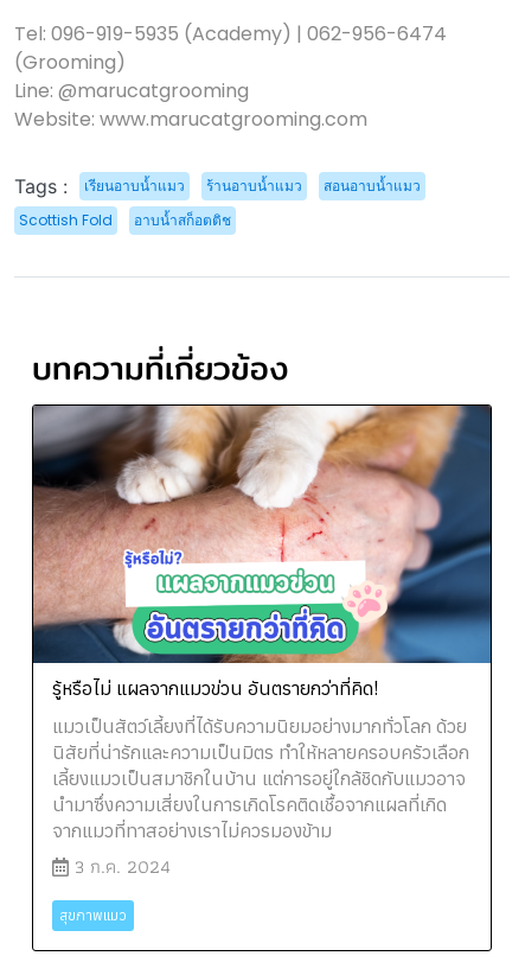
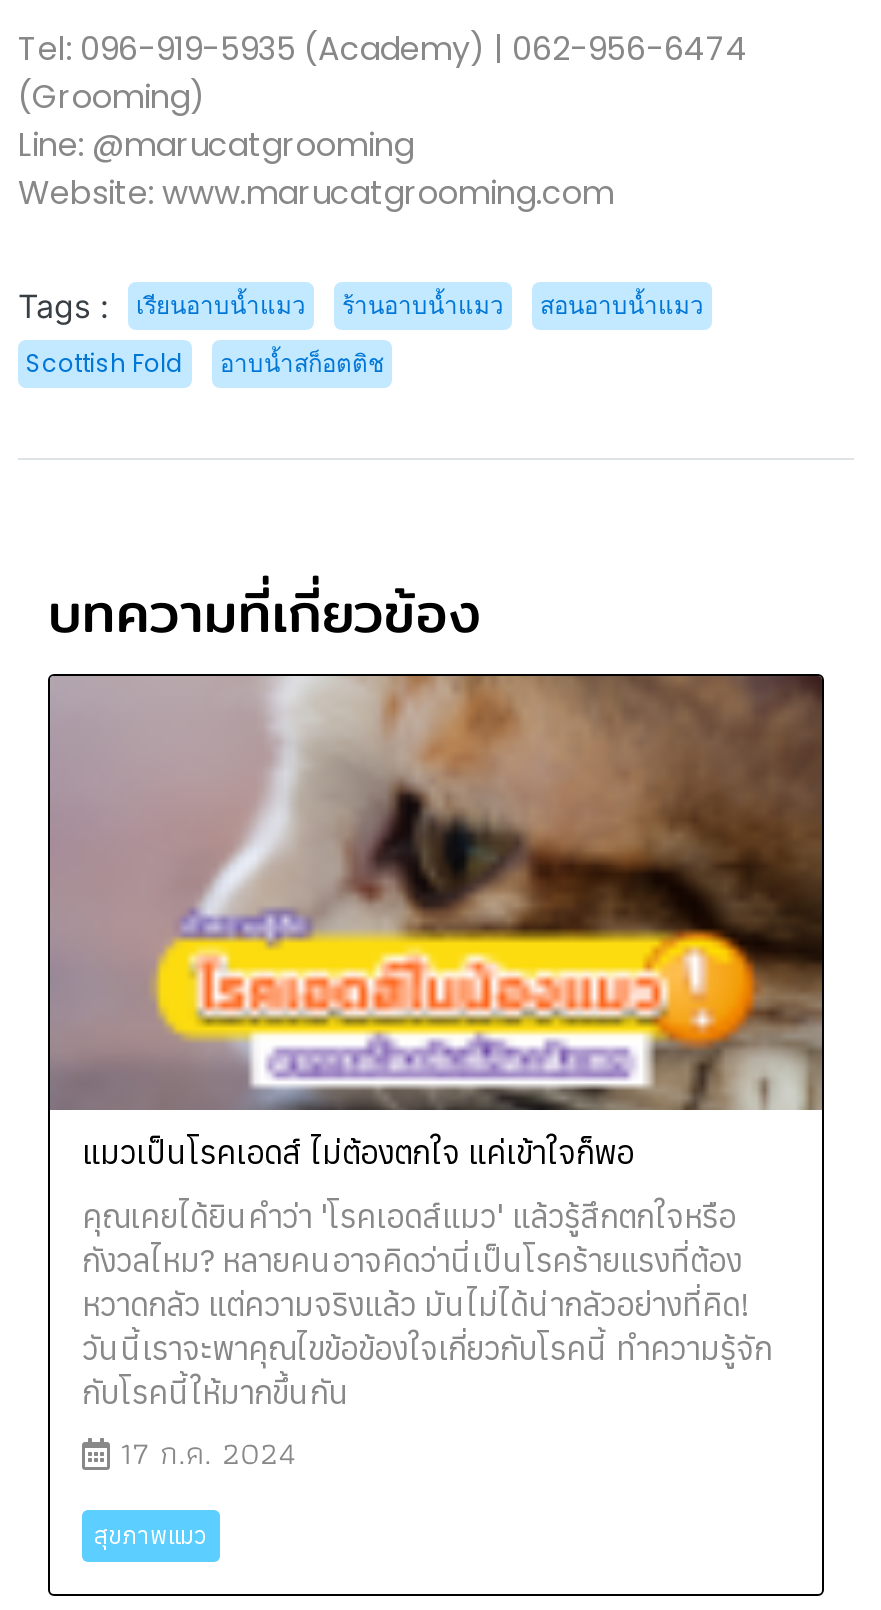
[32,403,492,700] [image] | รู้หรือไม่ แผลจากแมวข่วน อันตรายกว่าที่คิด! -> [48,671,824,1171] [image] | แมวเป็นโรคเอดส์ ไม่ต้องตกใจ แค่เข้าใจก็พอ
[52,714,469,882] แมวเป็นสัตว์เลี้ยงที่ได้รับความนิยมอย่างมากทั่วโลก ด้วย | นิสัยที่น่ารักและความเป็นมิตร ทำให้หลายครอบครัวเลือก | เลี้ยงแมวเป็นสมาชิกในบ้าน แต่การอยู่ใกล้ชิดกับแมวอาจ | นำมาซึ่งความเสี่ยงในการเกิดโรคติดเชื้อจากแผลที่เกิด | จากแมวที่ทาสอย่างเราไม่ควรมองข้าม | 3 ก.ค. 2024 -> [82,1195,772,1477] คุณเคยได้ยินคำว่า 'โรคเอดส์แมว' แล้วรู้สึกตกใจหรือ | กังวลไหม? หลายคนอาจคิดว่านี่เป็นโรคร้ายแรงที่ต้อง | หวาดกลัว แต่ความจริงแล้ว มันไม่ได้น่ากลัวอย่างที่คิด! | วันนี้เราจะพาคุณไขข้อข้องใจเกี่ยวกับโรคนี้ ทำความรู้จัก | กับโรคนี้ให้มากขึ้นกัน | 17 ก.ค. 2024

